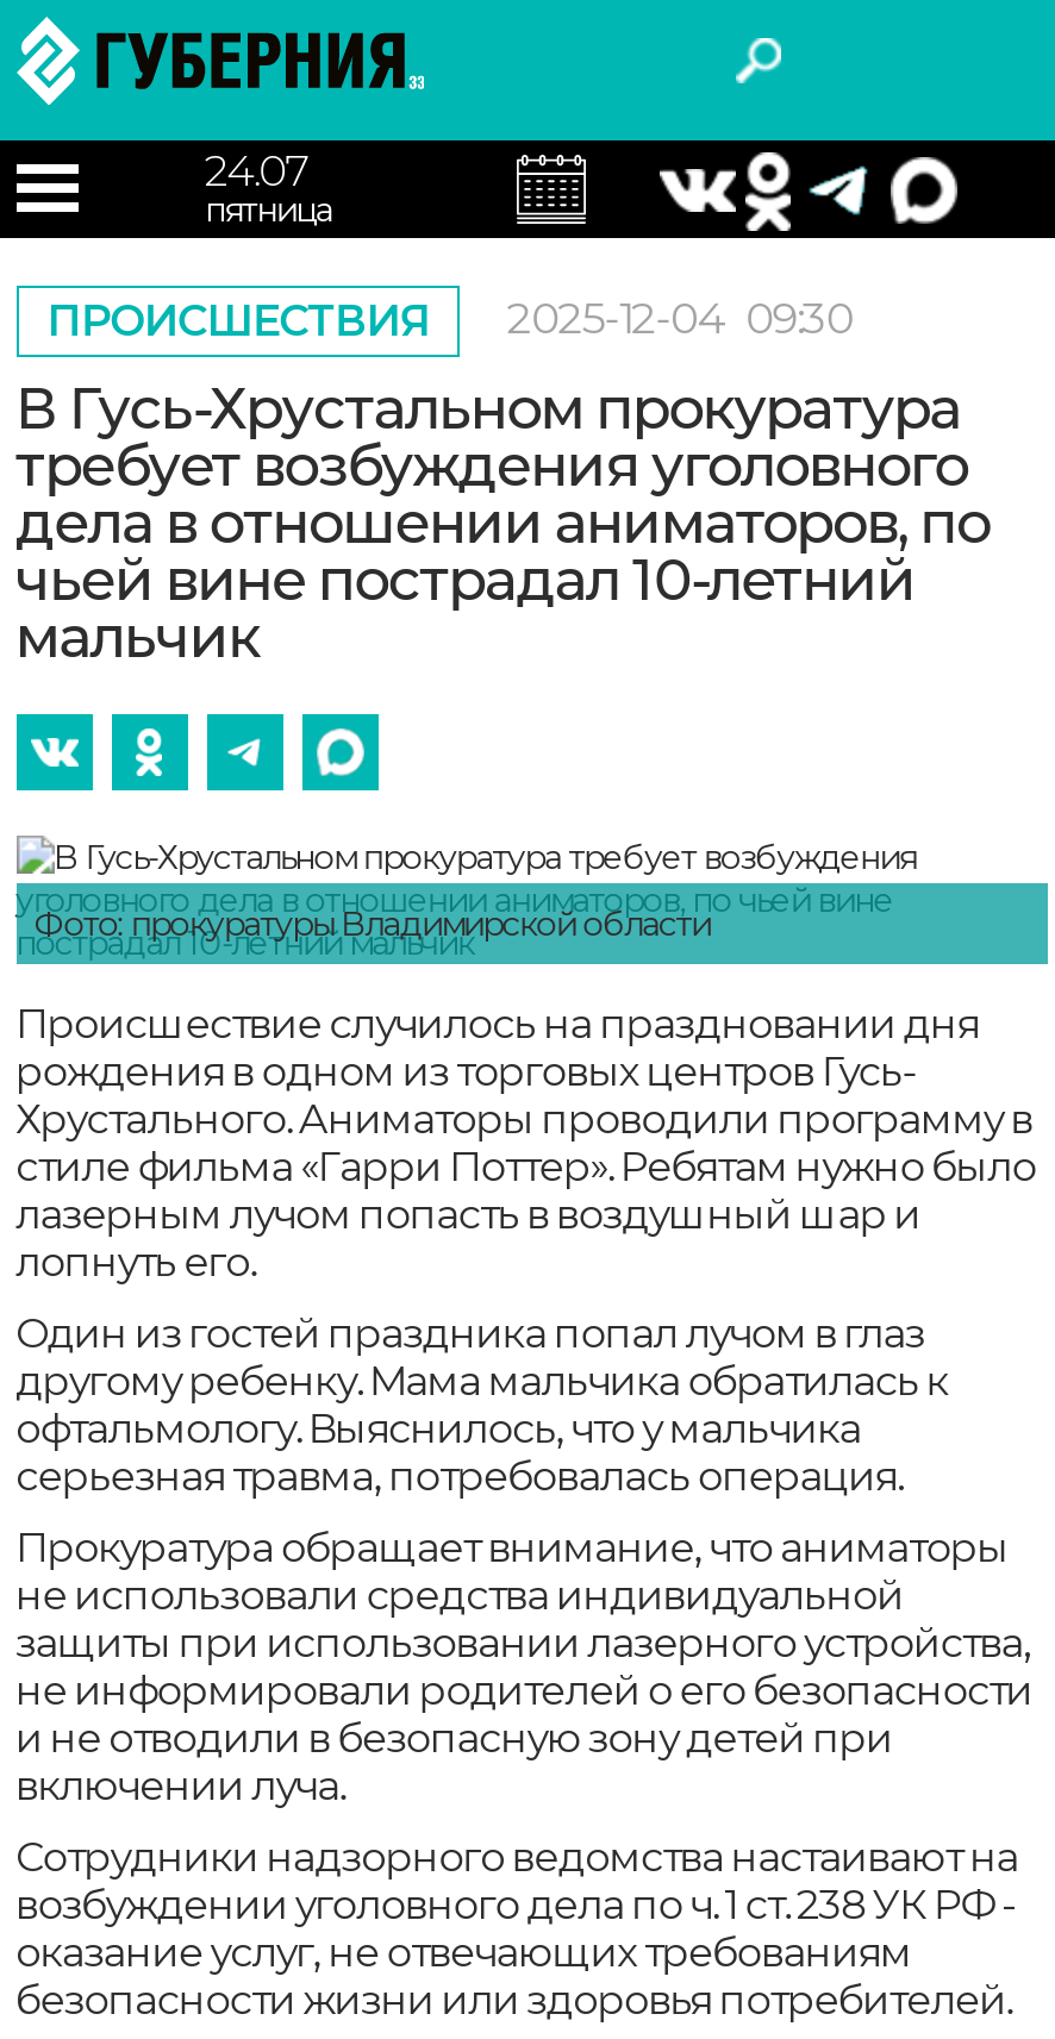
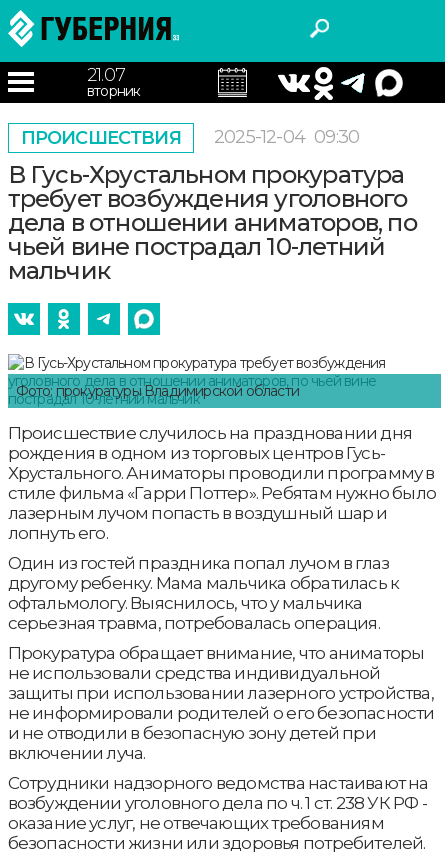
[205,145,332,230] 24.07 | пятница -> [87,64,140,100] 21.07 | вторник

